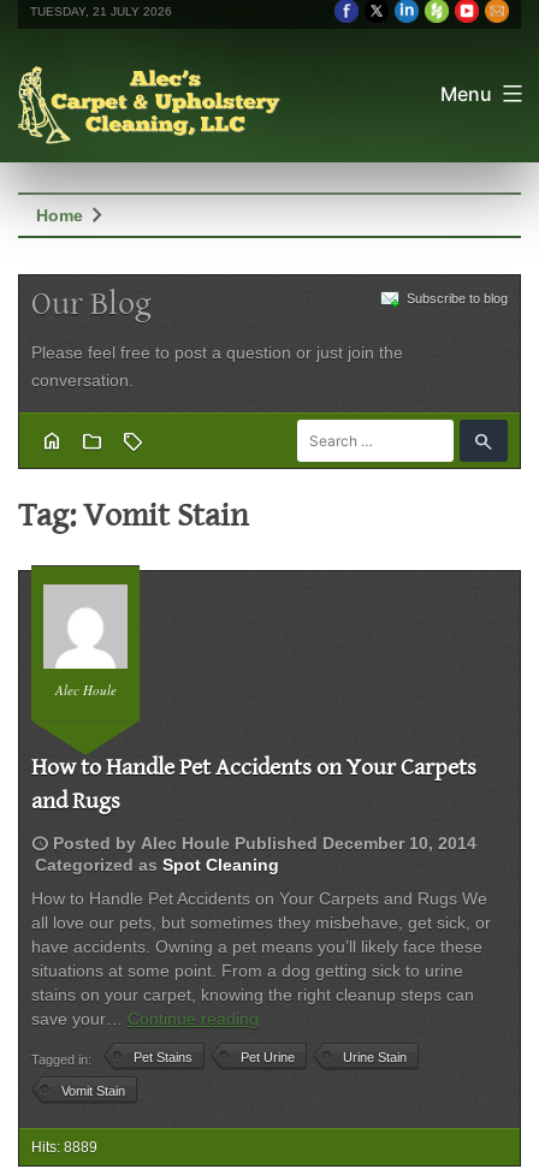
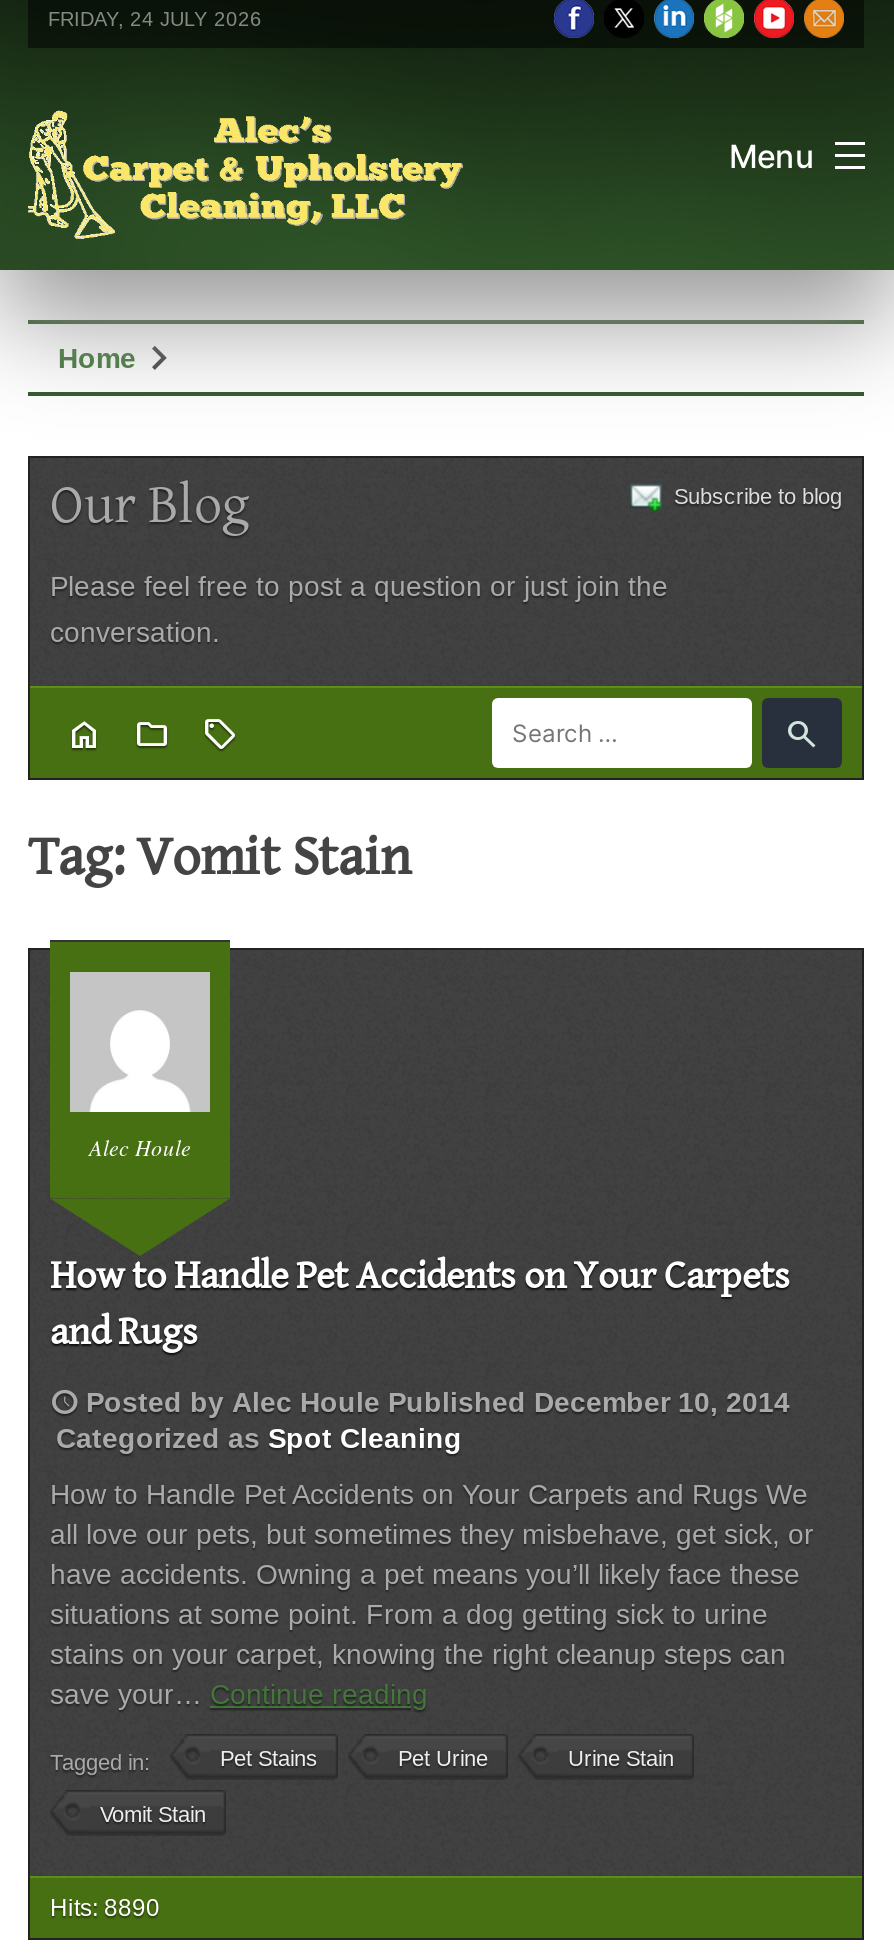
[30,4,172,17] TUESDAY, 21 JULY 2026 -> [48,7,262,29] FRIDAY, 24 JULY 2026
[31,1139,97,1156] Hits: 8889 -> [50,1894,160,1922] Hits: 8890

